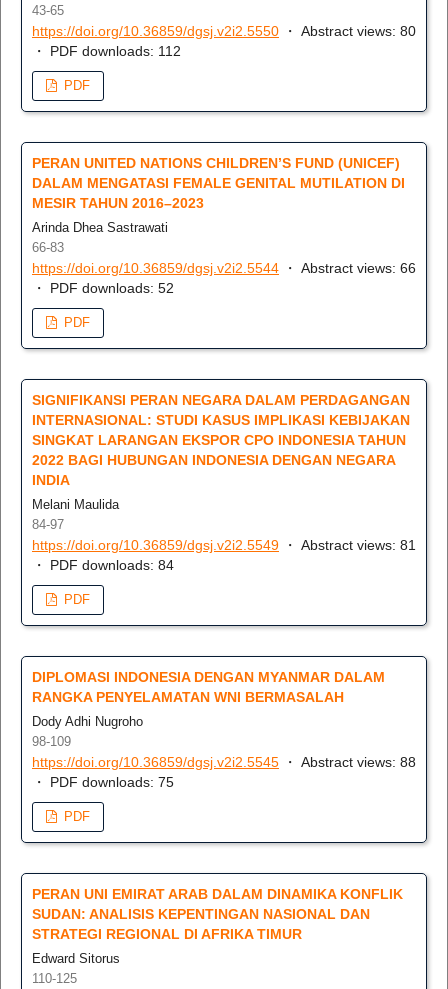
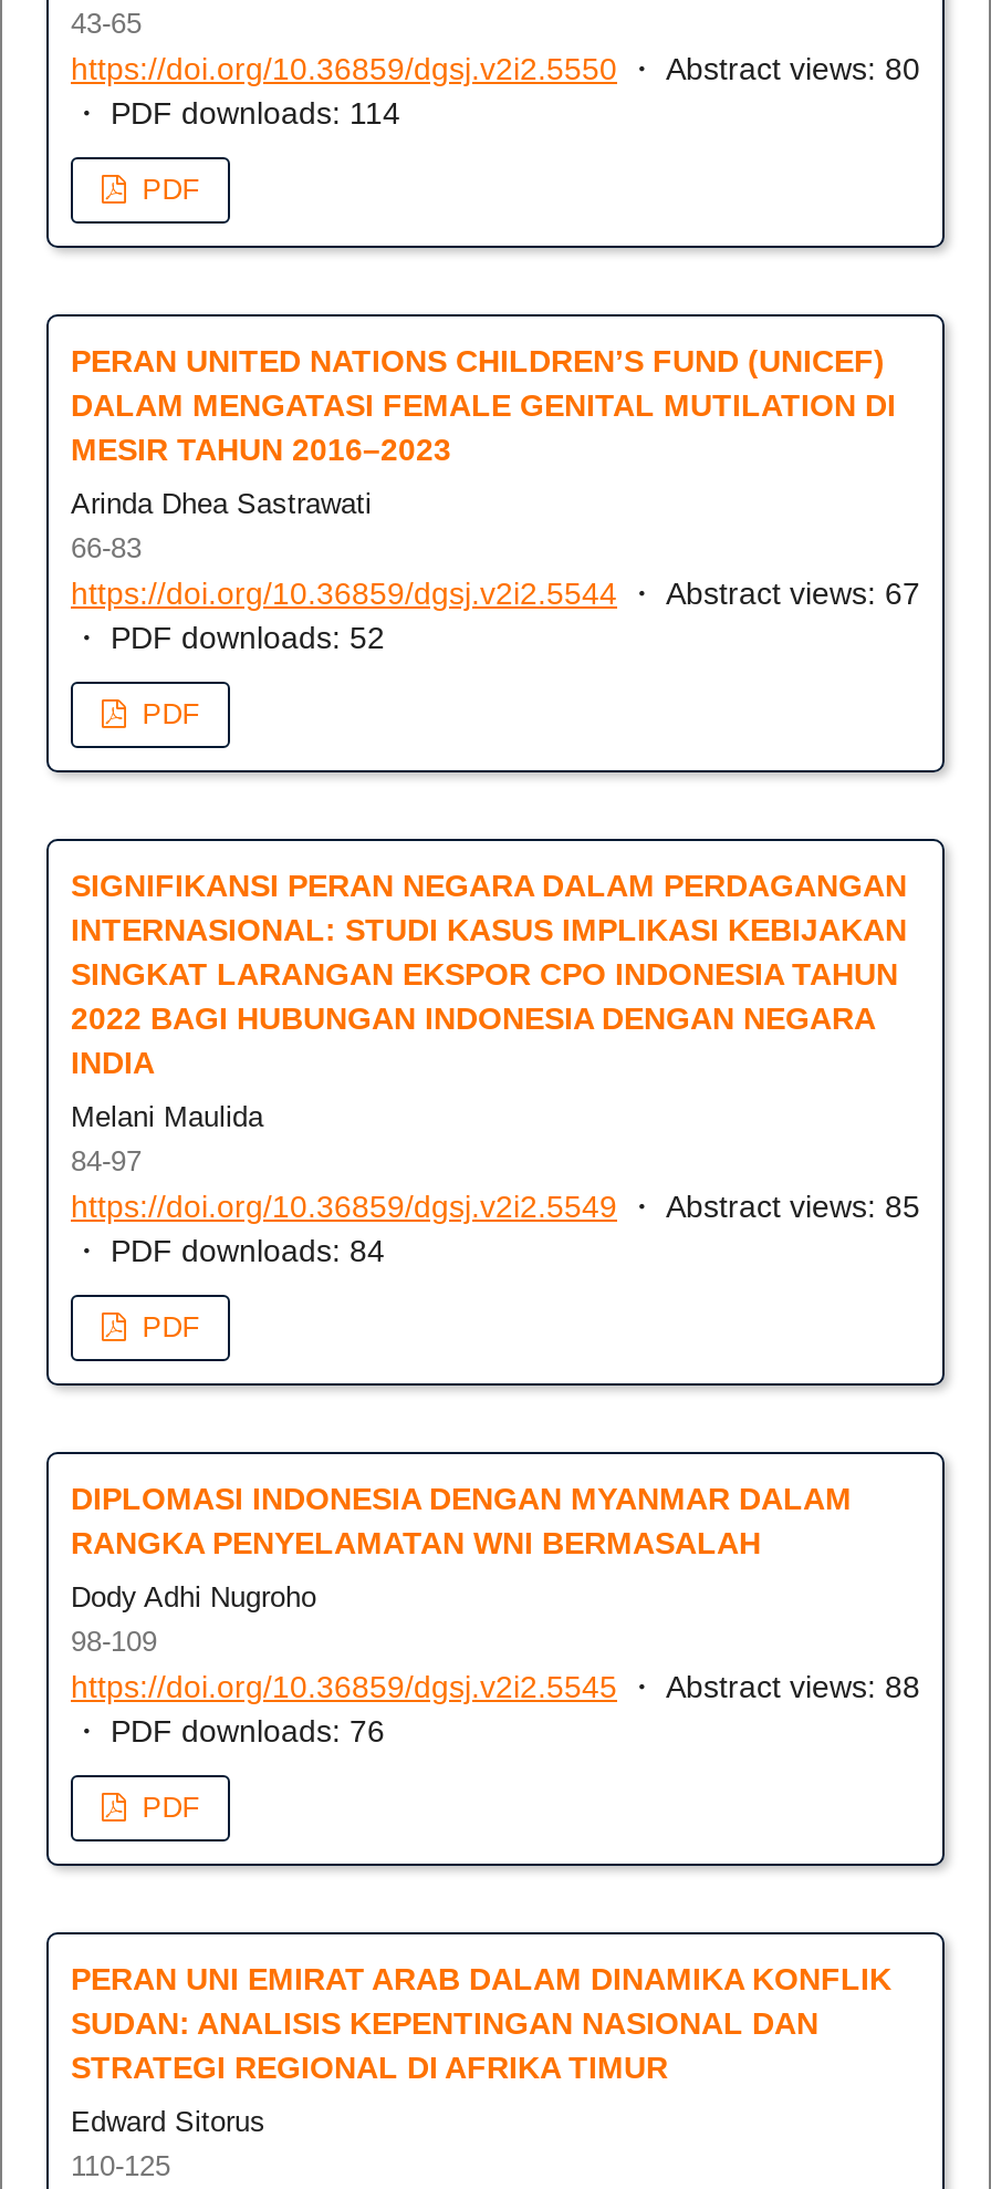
[32,43,181,59] ・ PDF downloads: 112 -> [71,96,400,131] ・ PDF downloads: 114
[32,260,416,276] https://doi.org/10.36859/dgsj.v2i2.5544・ Abstract views: 66 -> [71,576,920,611] https://doi.org/10.36859/dgsj.v2i2.5544・ Abstract views: 67
[32,537,416,553] https://doi.org/10.36859/dgsj.v2i2.5549・ Abstract views: 81 -> [71,1189,920,1224] https://doi.org/10.36859/dgsj.v2i2.5549・ Abstract views: 85
[32,774,174,790] ・ PDF downloads: 75 -> [71,1714,385,1749] ・ PDF downloads: 76

